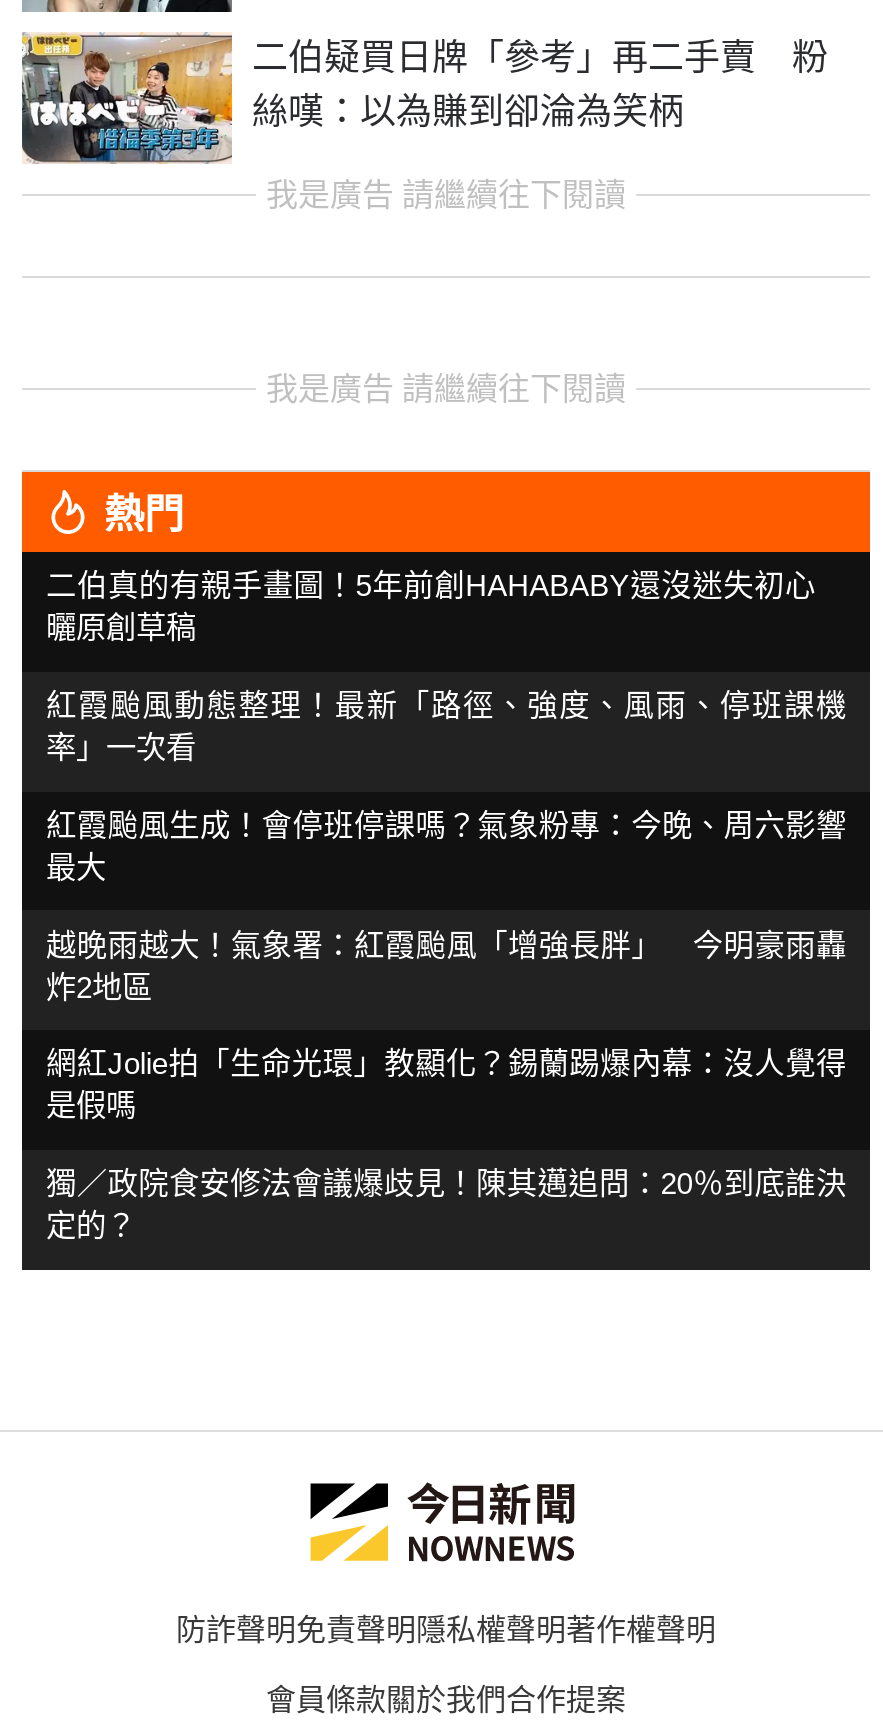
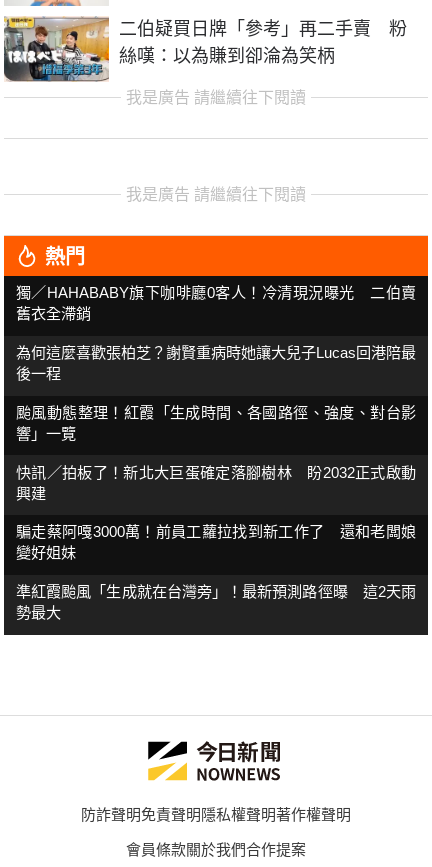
[46,569,846,645] 二伯真的有親手畫圖！5年前創HAHABABY還沒迷失初心 | 曬原創草稿 -> [16,284,416,322] 獨／HAHABABY旗下咖啡廳0客人！冷清現況曝光 二伯賣 | 舊衣全滯銷
[46,688,846,764] 紅霞颱風動態整理！最新「路徑、強度、風雨、停班課機 | 率」一次看 -> [16,344,416,382] 為何這麼喜歡張柏芝？謝賢重病時她讓大兒子Lucas回港陪最 | 後一程
[46,808,846,884] 紅霞颱風生成！會停班停課嗎？氣象粉專：今晚、周六影響 | 最大 -> [16,404,416,442] 颱風動態整理！紅霞「生成時間、各國路徑、強度、對台影 | 響」一覽
[46,927,846,1003] 越晚雨越大！氣象署：紅霞颱風「增強長胖」 今明豪雨轟 | 炸2地區 -> [16,464,416,502] 快訊／拍板了！新北大巨蛋確定落腳樹林 盼2032正式啟動 | 興建
[46,1047,846,1123] 網紅Jolie拍「生命光環」教顯化？錫蘭踢爆內幕：沒人覺得 | 是假嗎 -> [16,523,416,561] 騙走蔡阿嘎3000萬！前員工蘿拉找到新工作了 還和老闆娘 | 變好姐妹
[46,1167,846,1243] 獨／政院食安修法會議爆歧見！陳其邁追問：20％到底誰決 | 定的？ -> [16,583,416,621] 準紅霞颱風「生成就在台灣旁」！最新預測路徑曝 這2天雨 | 勢最大

